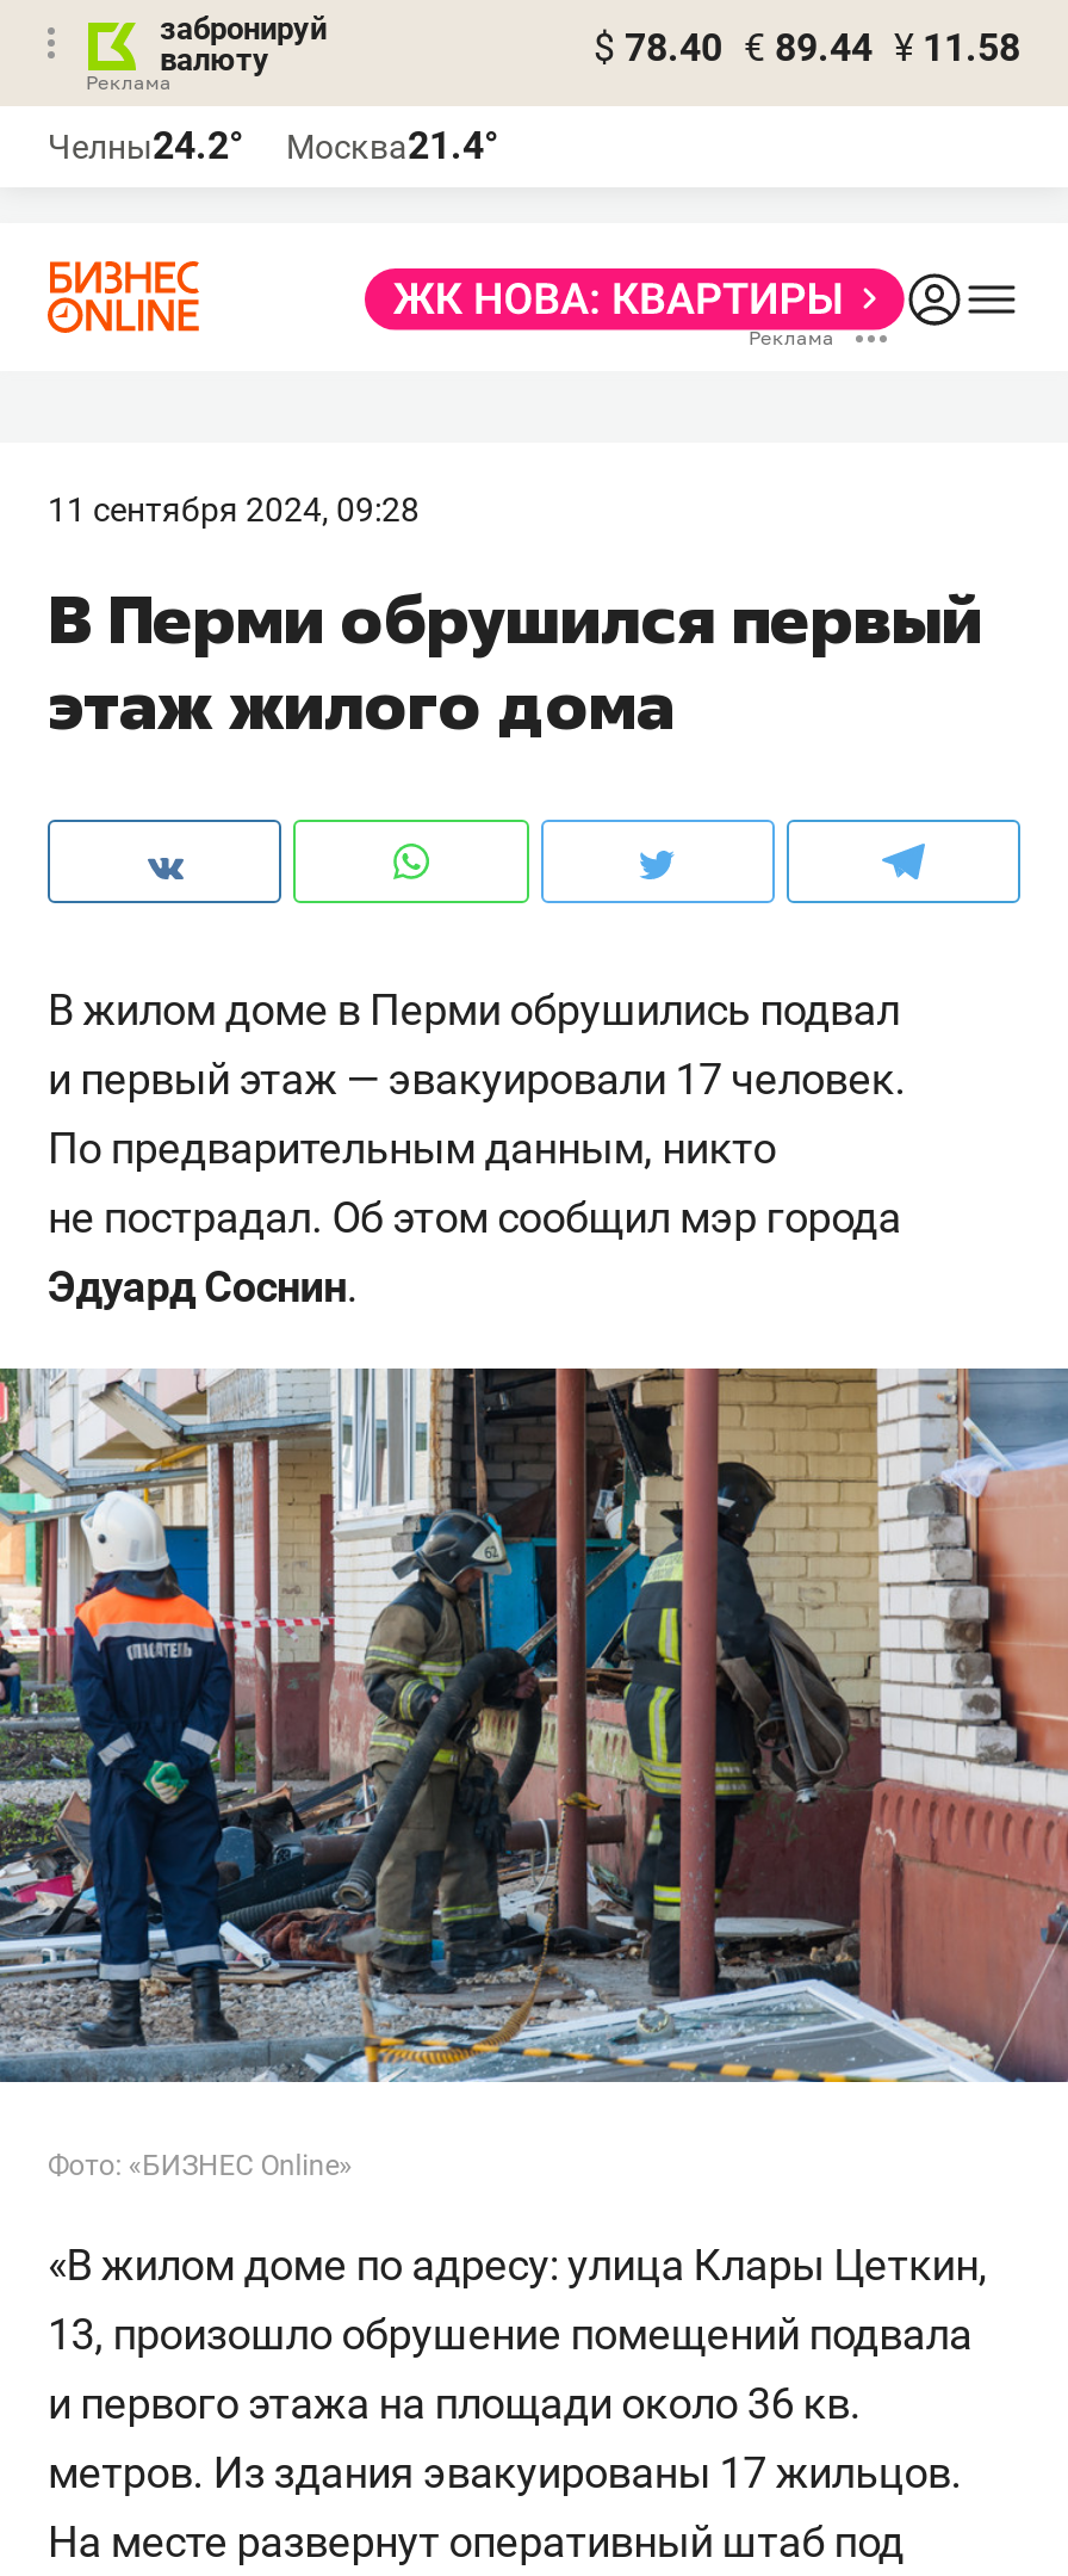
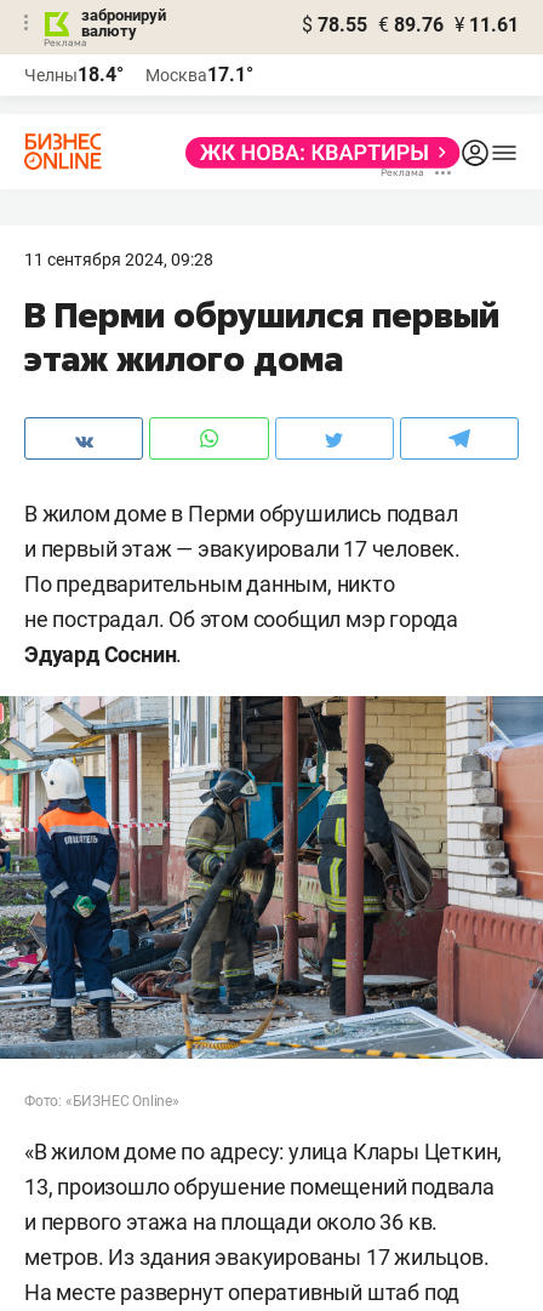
[594,25,1020,70] $ 78.40 € 89.44 ¥ 11.58 -> [302,13,519,36] $ 78.55 € 89.76 ¥ 11.61
[48,123,243,168] Челны24.2° -> [24,63,124,86] Челны18.4°
[286,123,498,168] Москва21.4° -> [145,63,253,86] Москва17.1°

